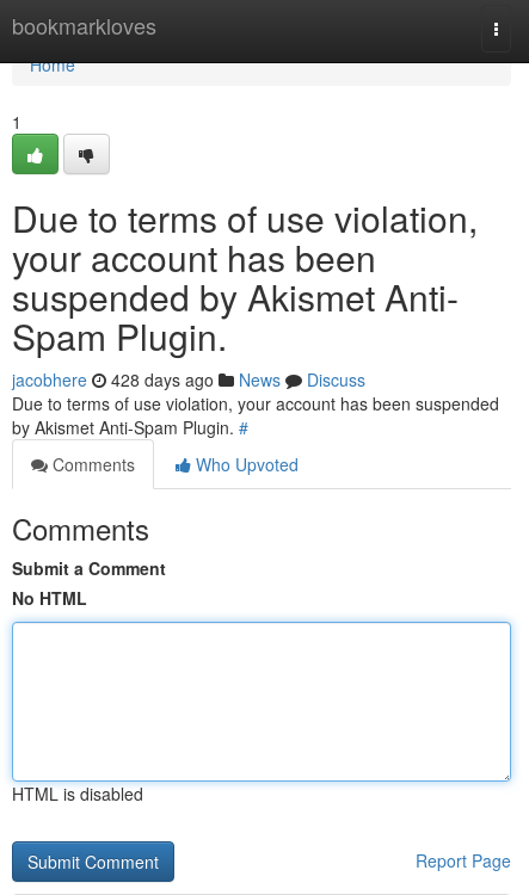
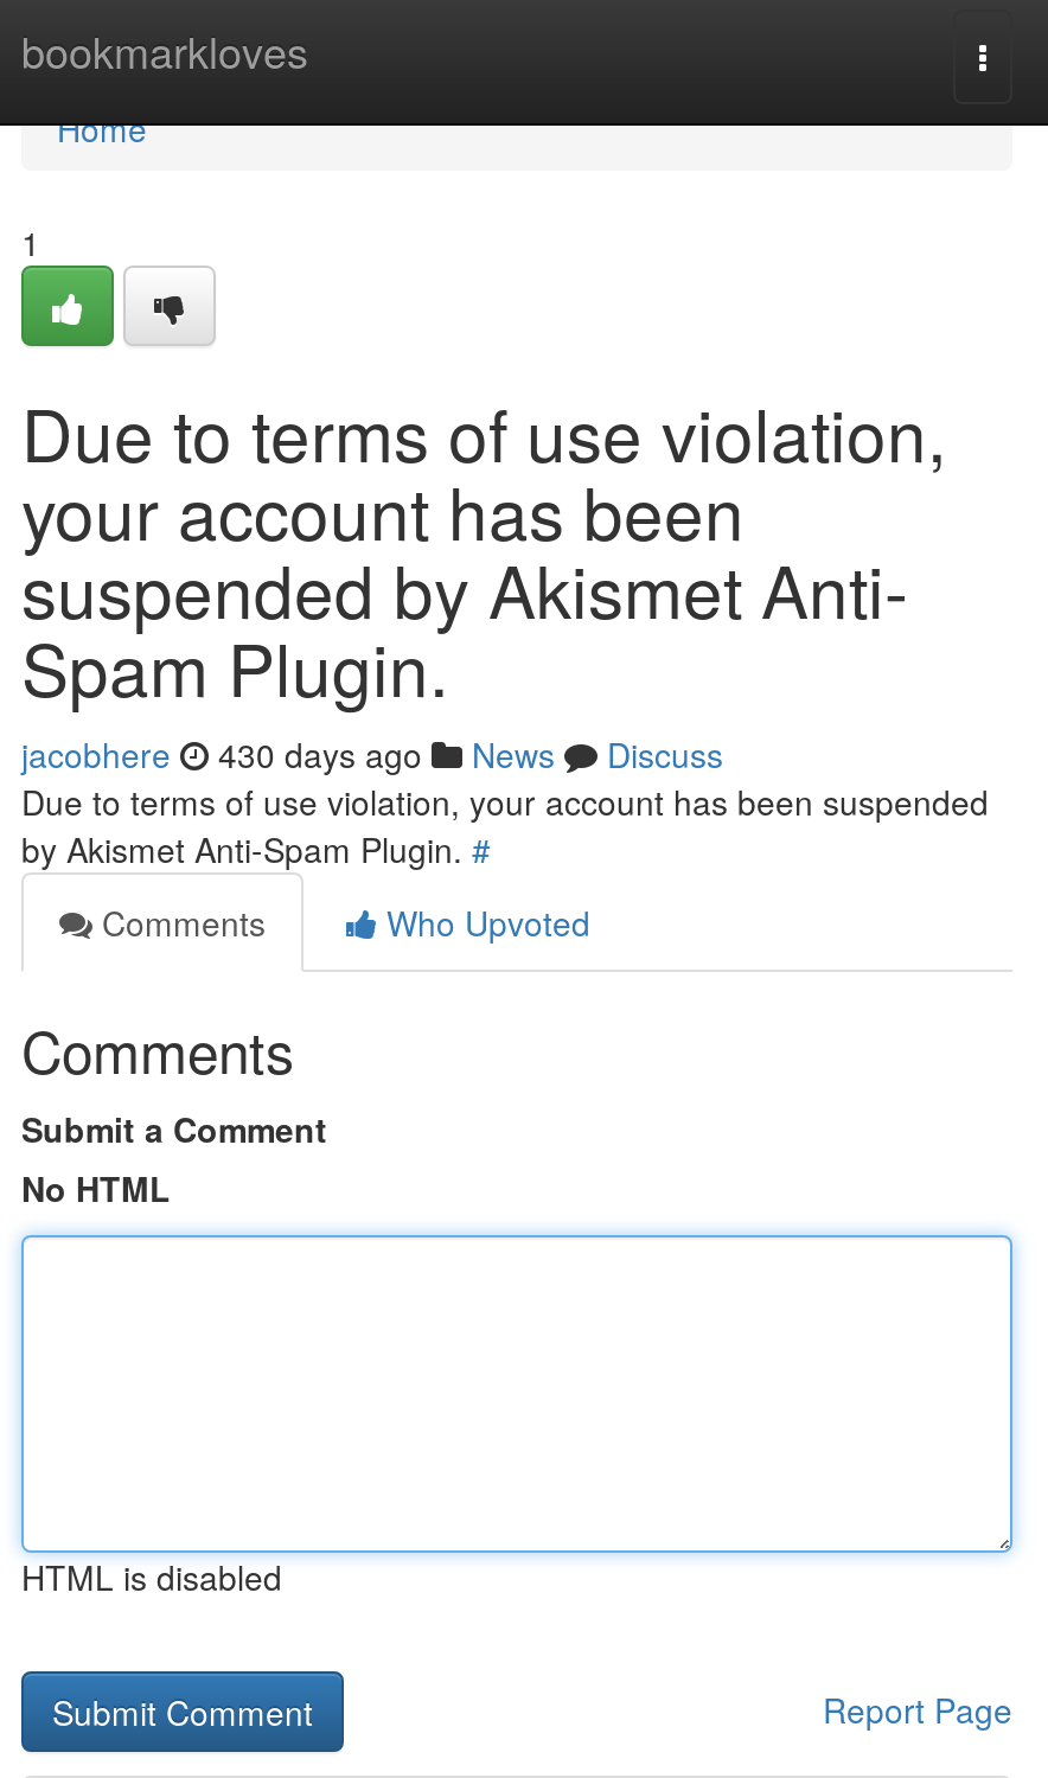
[12,368,365,391] jacobhere 428 days ago News Discuss -> [21,730,723,778] jacobhere 430 days ago News Discuss

